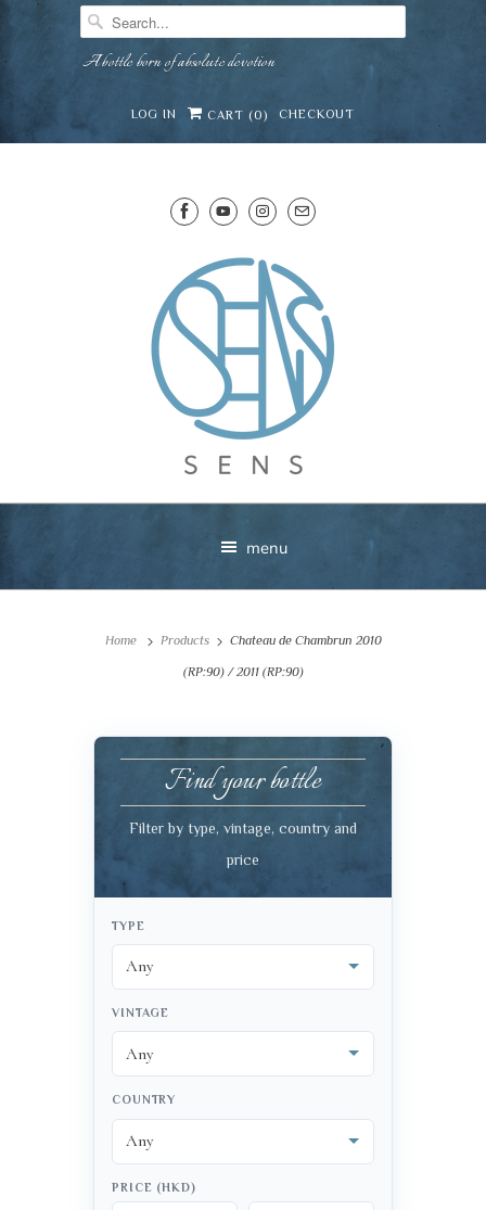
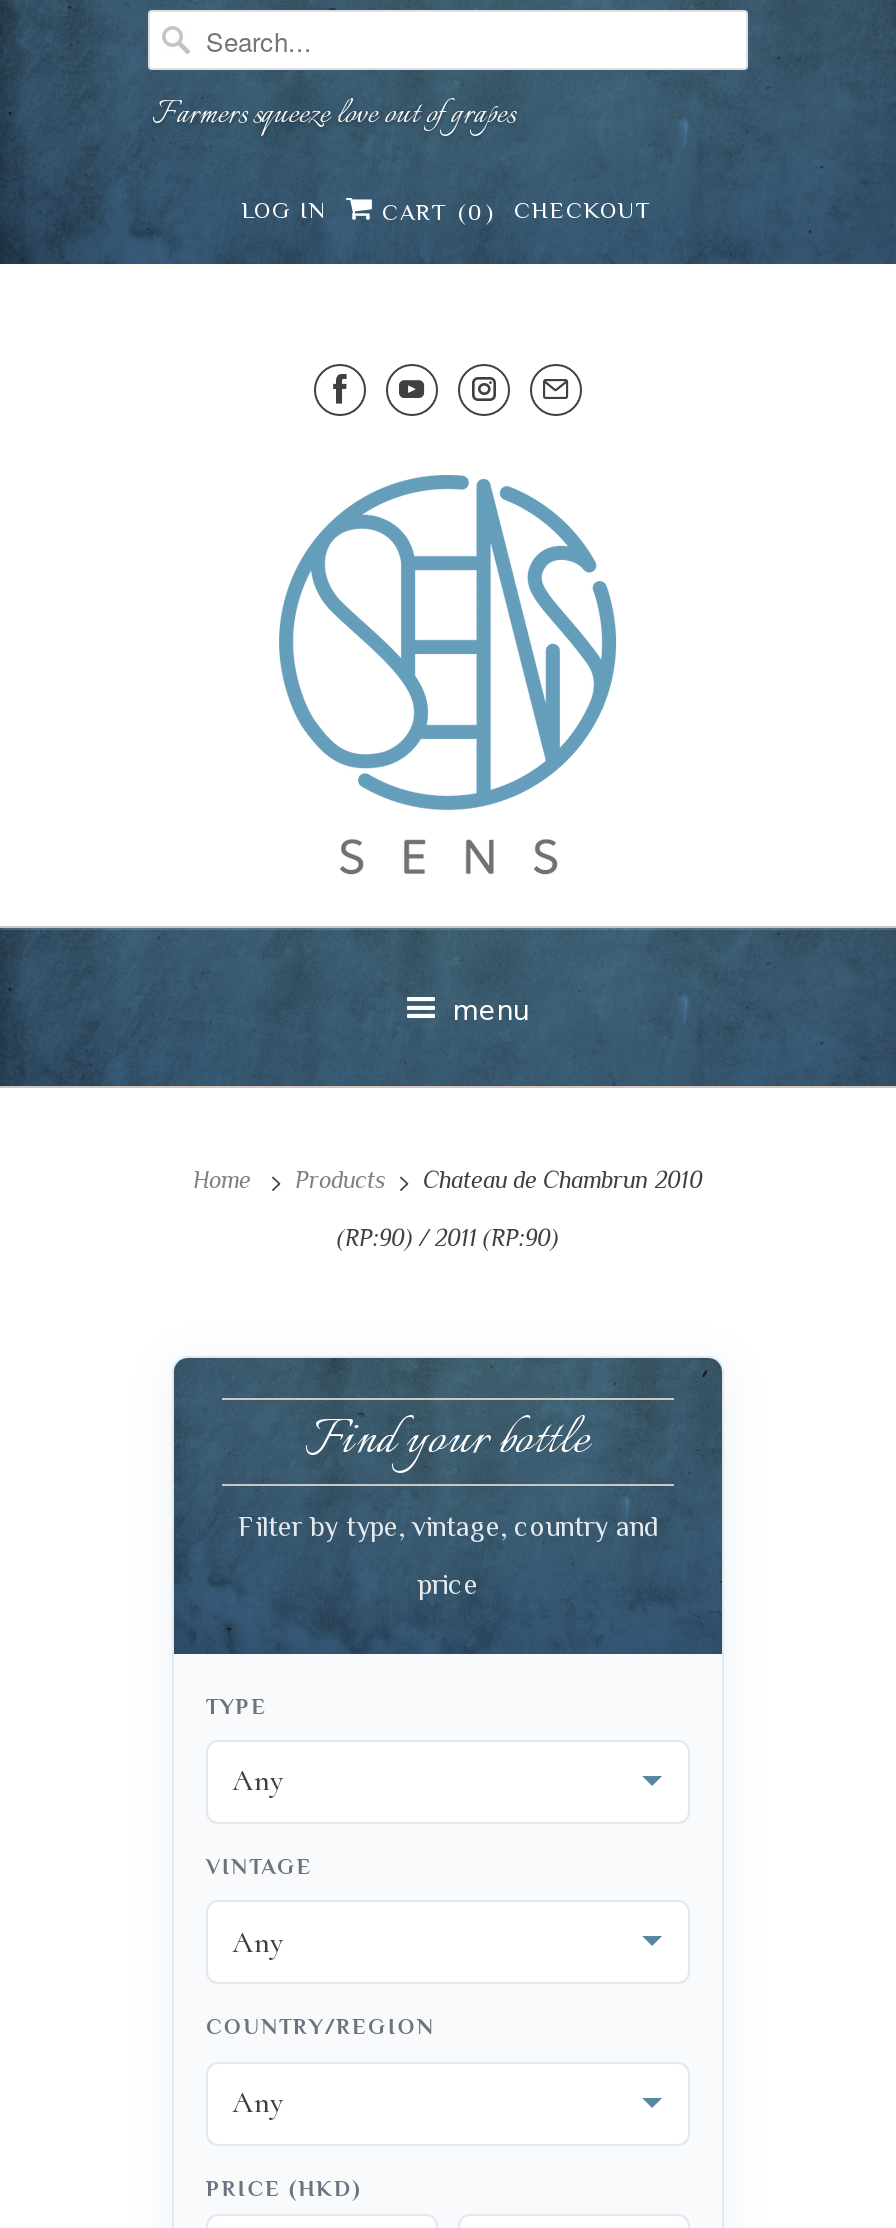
[82,49,275,76] A bottle born of absolute devotion -> [152,90,515,140] Farmers squeeze love out of grapes
[112,1093,176,1106] COUNTRY -> [206,2015,435,2039] COUNTRY/REGION

